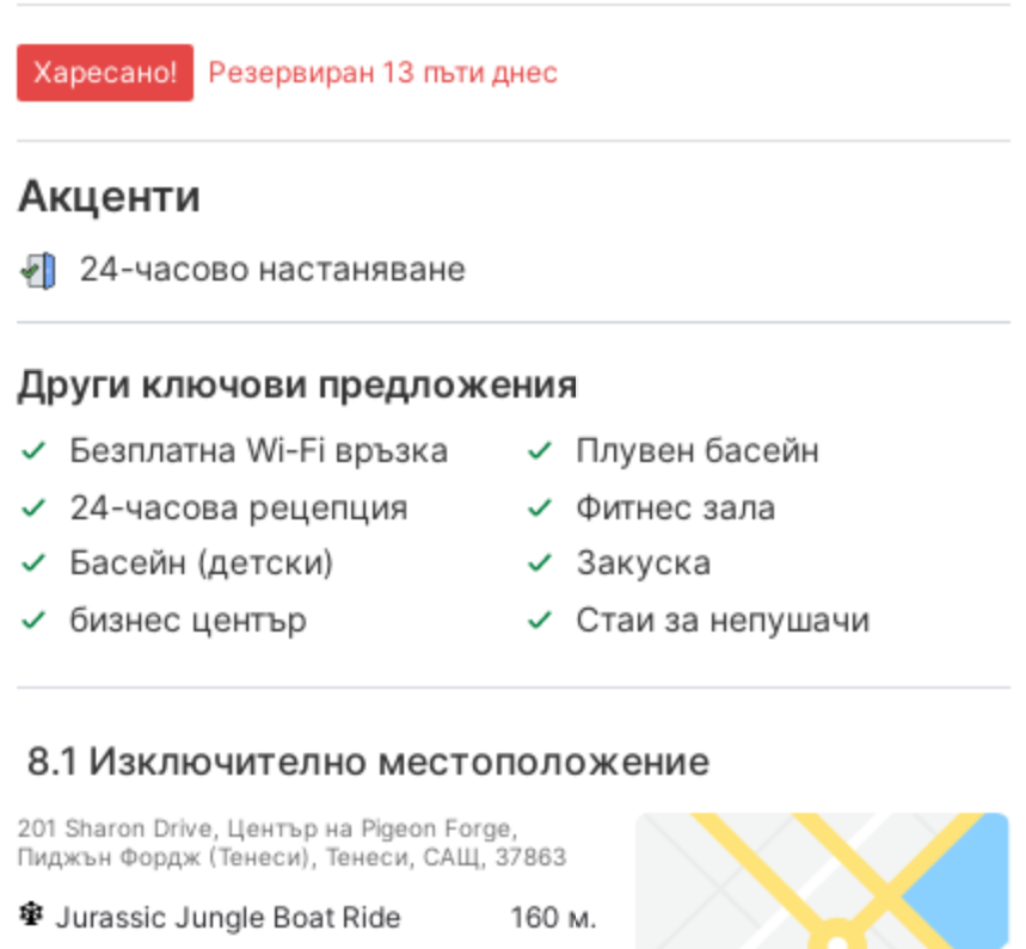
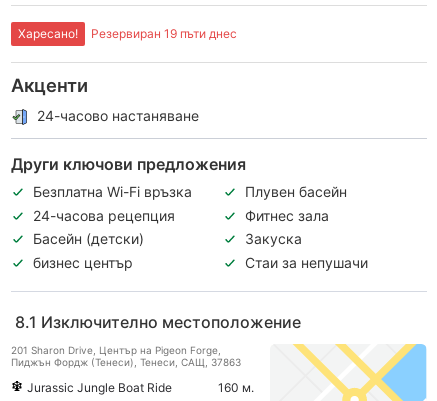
[208,54,559,90] Резервиран 13 пъти днес -> [91,26,237,41] Резервиран 19 пъти днес

